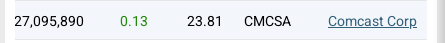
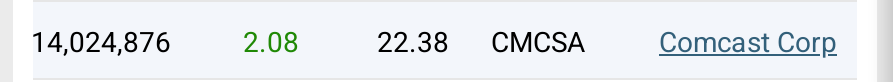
[14,11,84,32] 27,095,890 -> [31,22,171,64] 14,024,876
[120,11,148,32] 0.13 -> [243,22,299,64] 2.08
[187,11,223,32] 23.81 -> [377,22,449,64] 22.38

